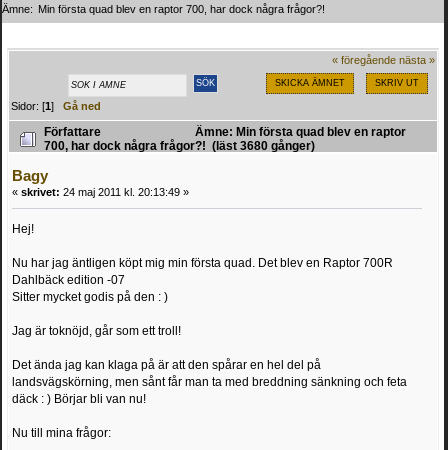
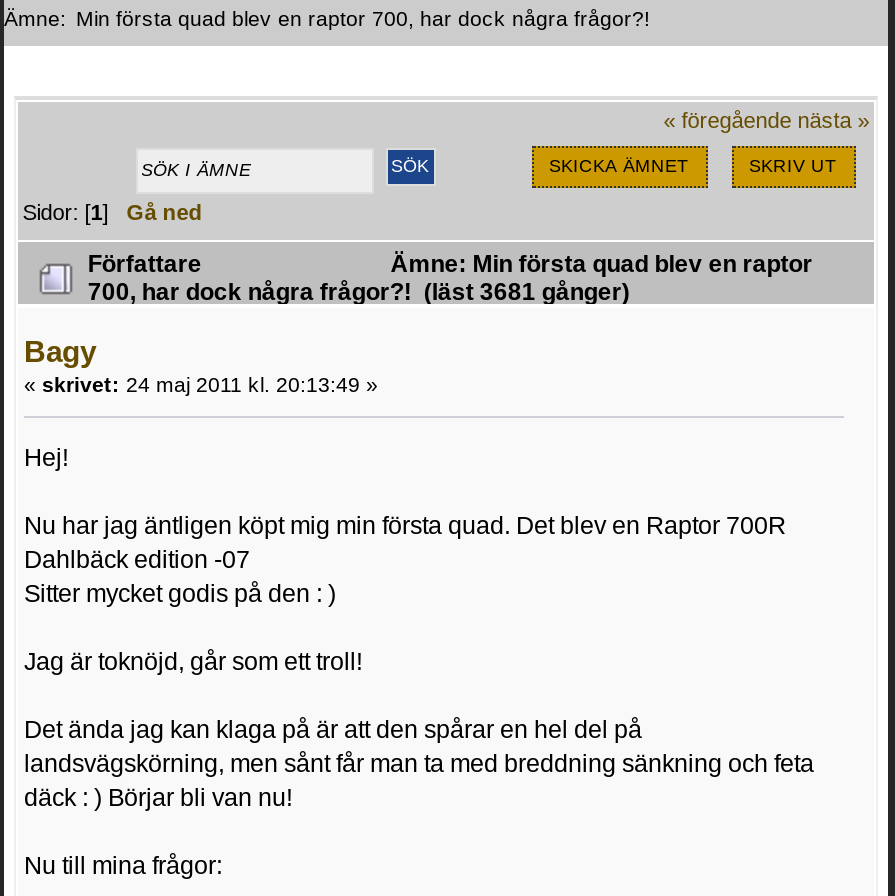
[44,139,315,153] 700, har dock några frågor?! (läst 3680 gånger) -> [88,279,630,307] 700, har dock några frågor?! (läst 3681 gånger)

